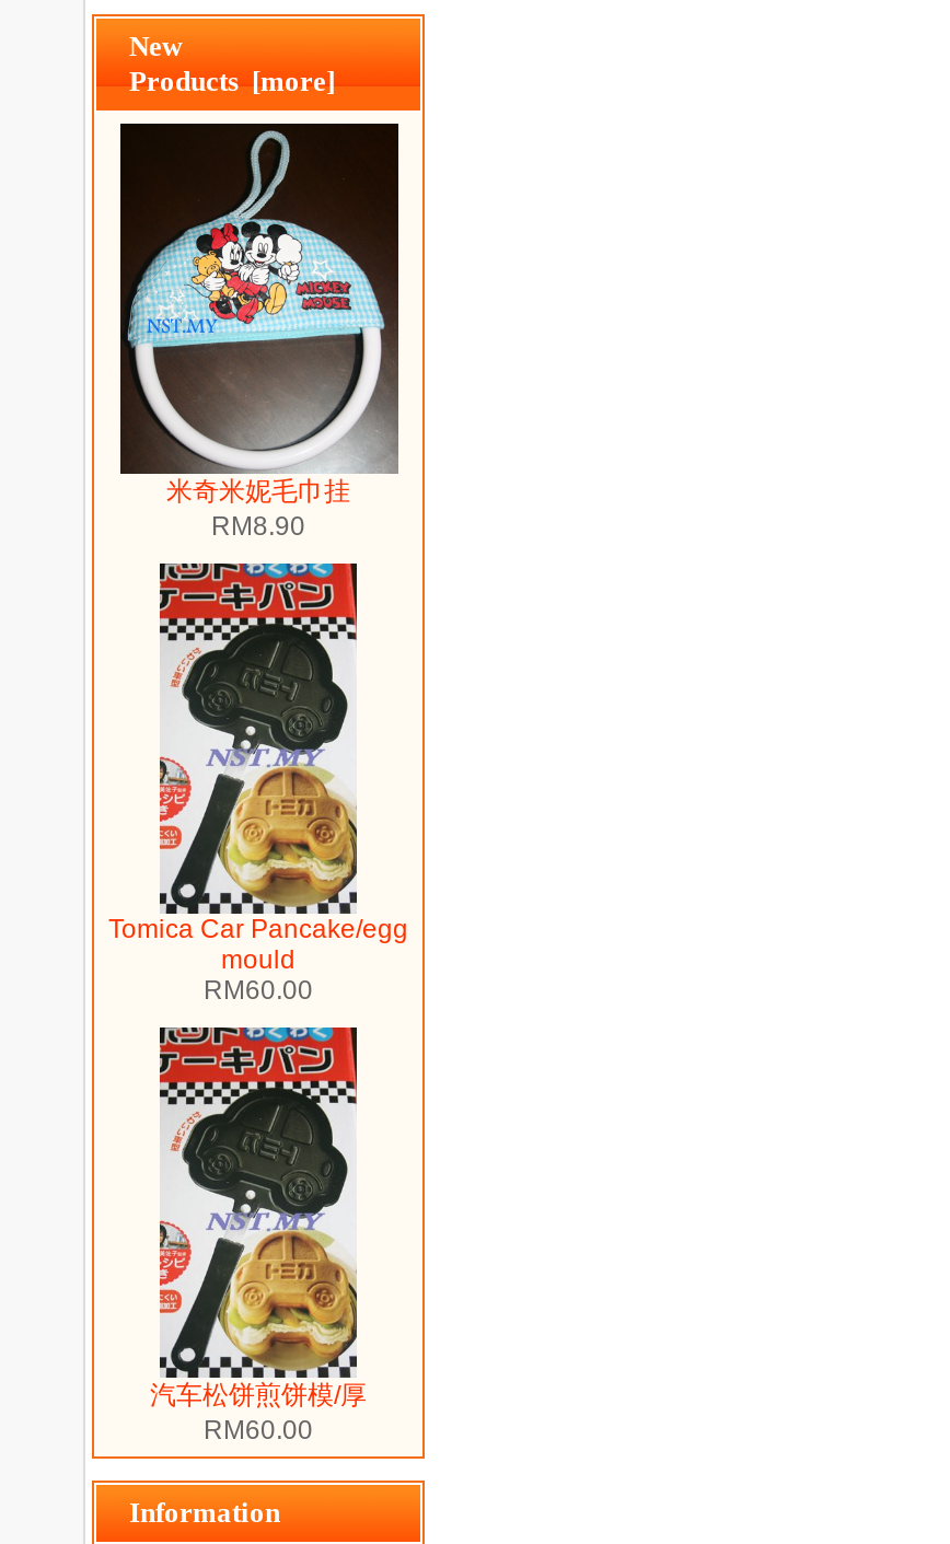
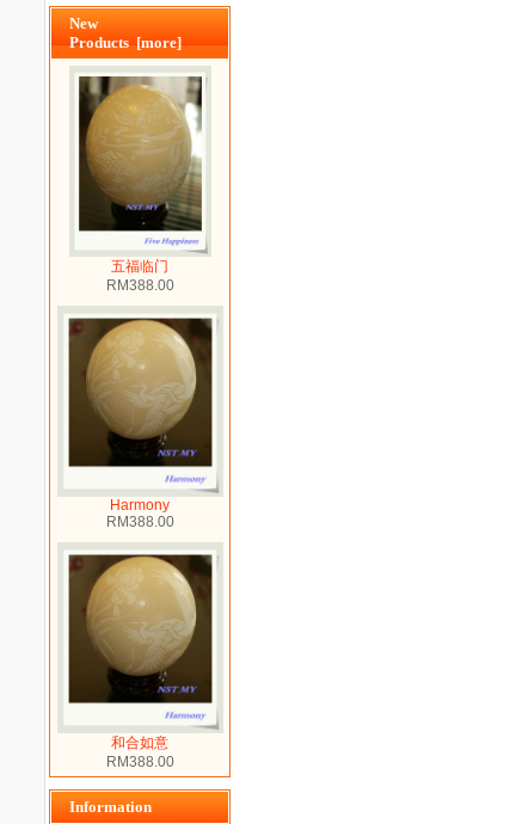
[118,121,401,541] [image] | 米奇米妮毛巾挂 | RM8.90 -> [64,66,216,293] [image] | 五福临门 | RM388.00
[108,561,408,1005] [image] | Tomica Car Pancake/egg | mould | RM60.00 -> [67,306,221,530] [image] | Harmony | RM388.00
[127,1025,392,1444] [image] | 汽车松饼煎饼模/厚 | RM60.00 -> [67,553,221,770] [image] | 和合如意 | RM388.00

